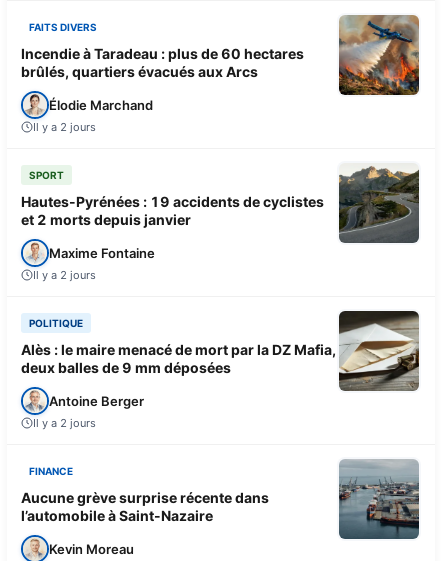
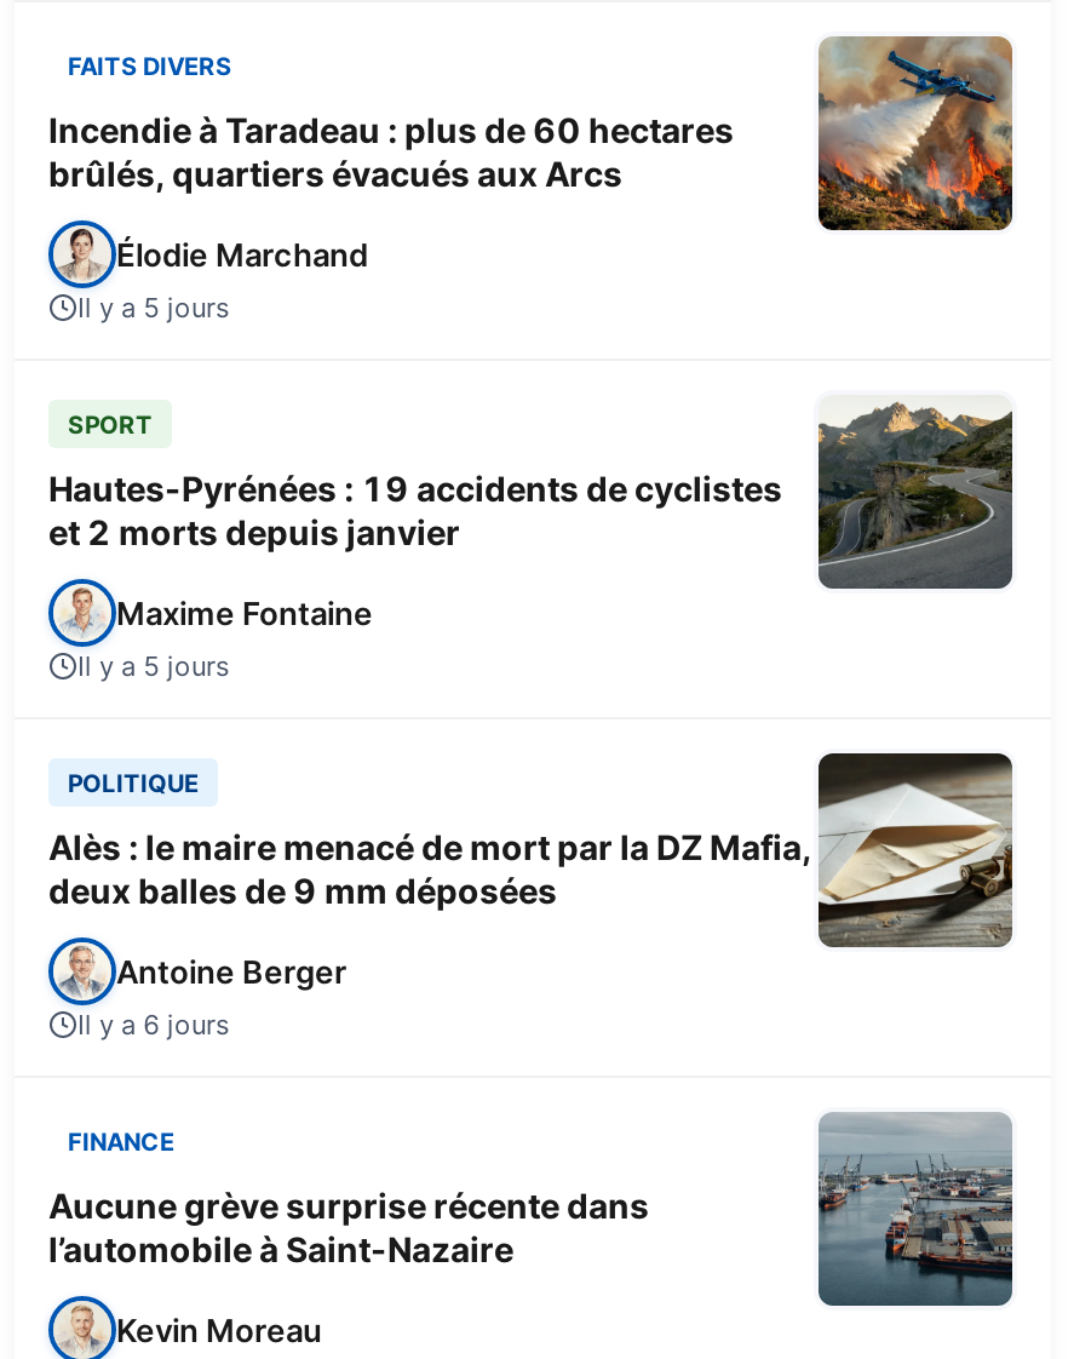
[33,120,96,134] Il y a 2 jours -> [77,290,230,324] Il y a 5 jours
[33,268,96,282] Il y a 2 jours -> [77,648,230,682] Il y a 5 jours
[33,416,96,430] Il y a 2 jours -> [77,1007,230,1041] Il y a 6 jours

